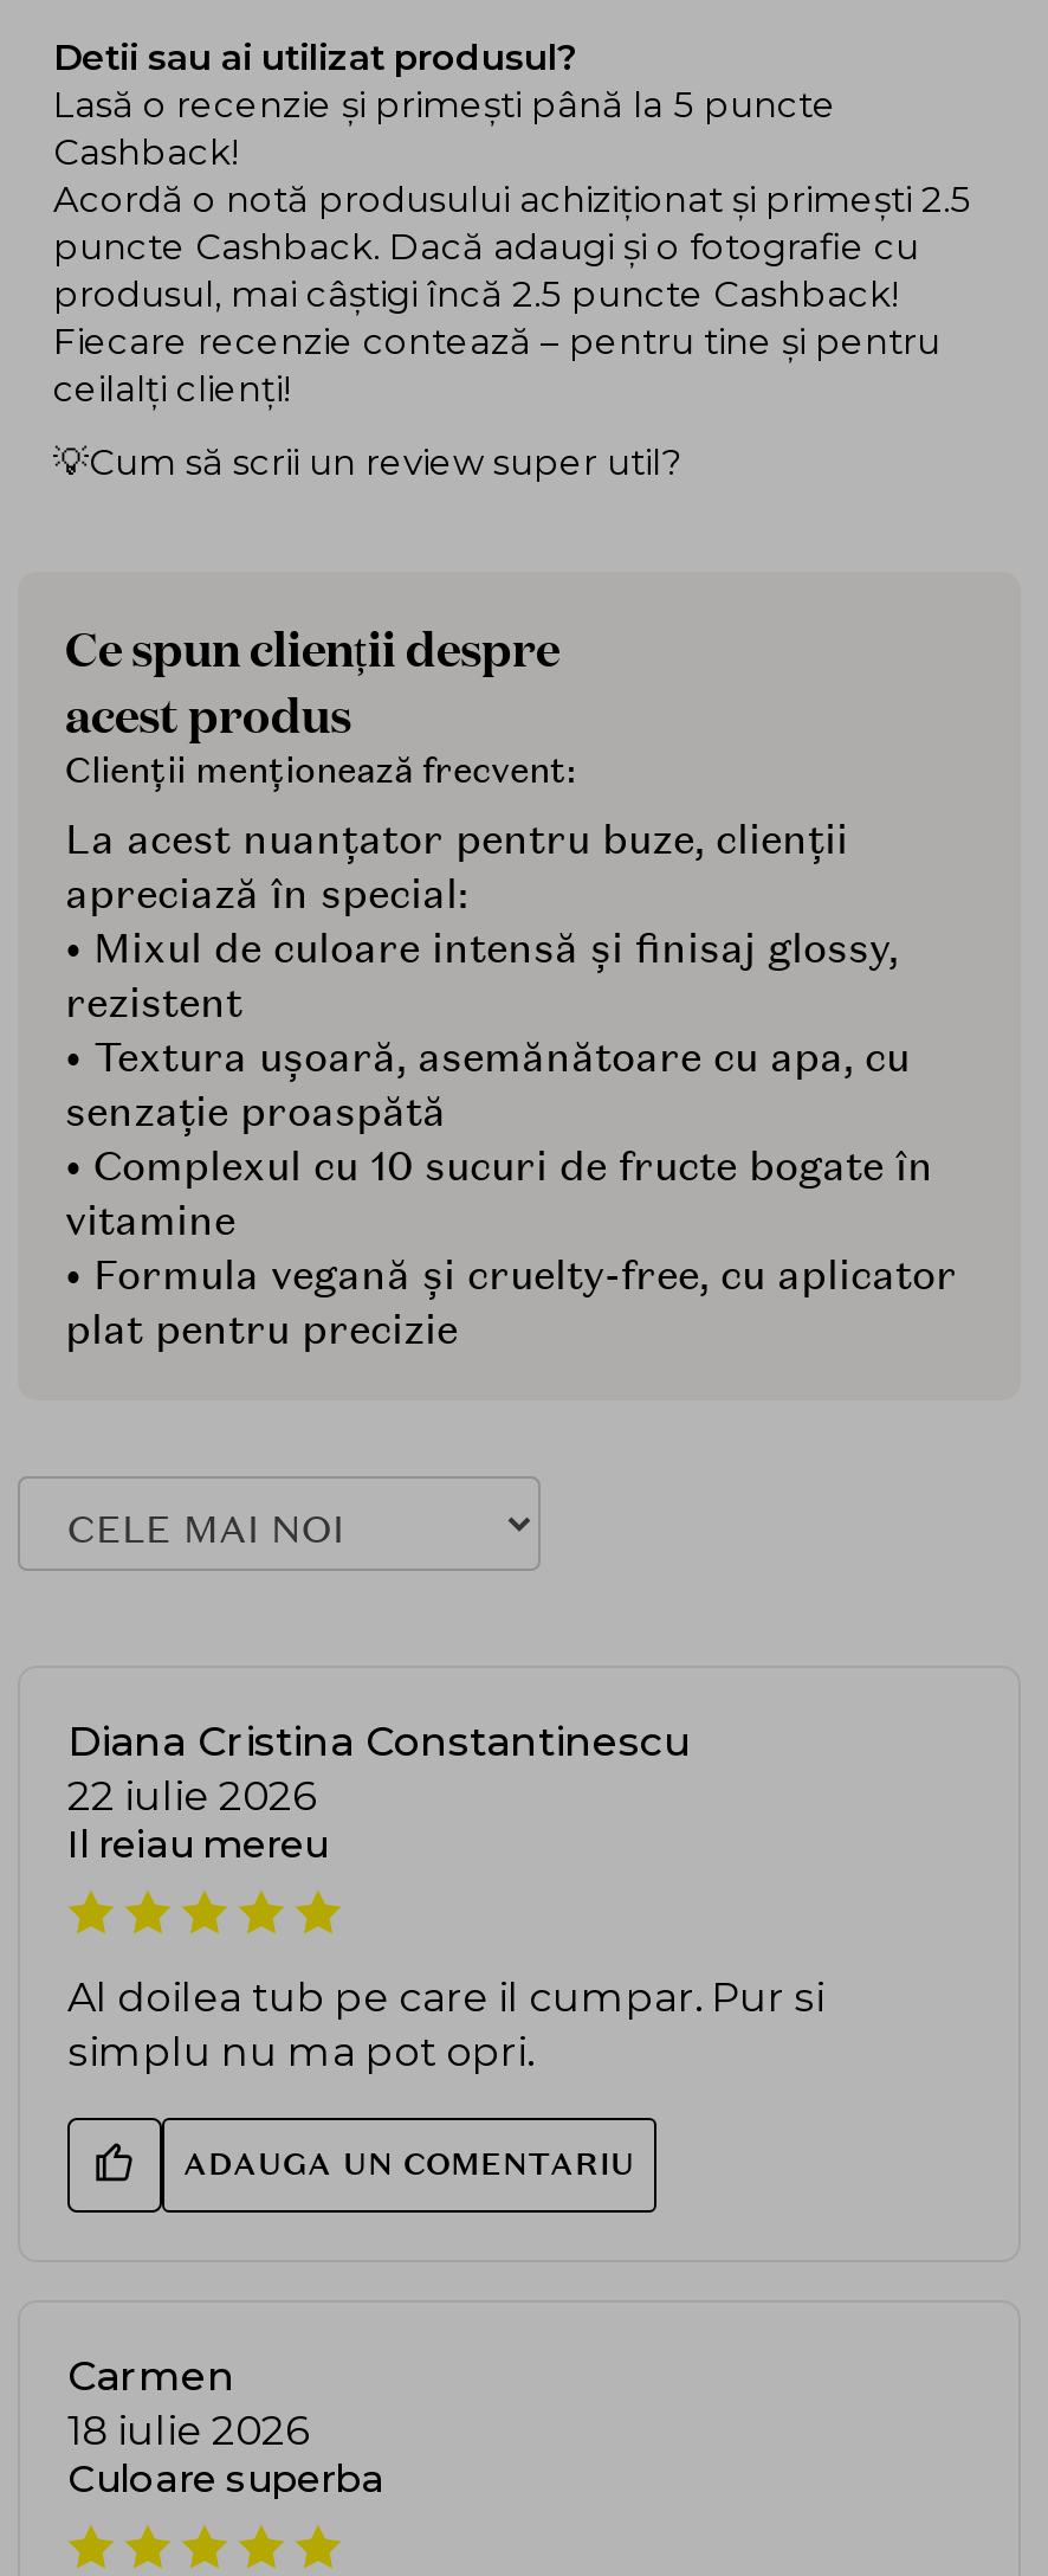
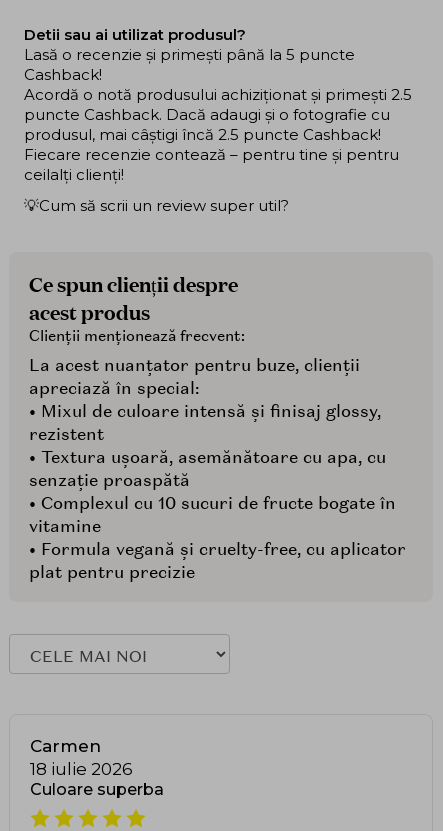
[67,1717,824,2184] Diana Cristina Constantinescu | 22 iulie 2026 | Il reiau mereu | Al doilea tub pe care il cumpar. Pur si | simplu nu ma pot opri. | ADAUGA UN COMENTARIU -> none

